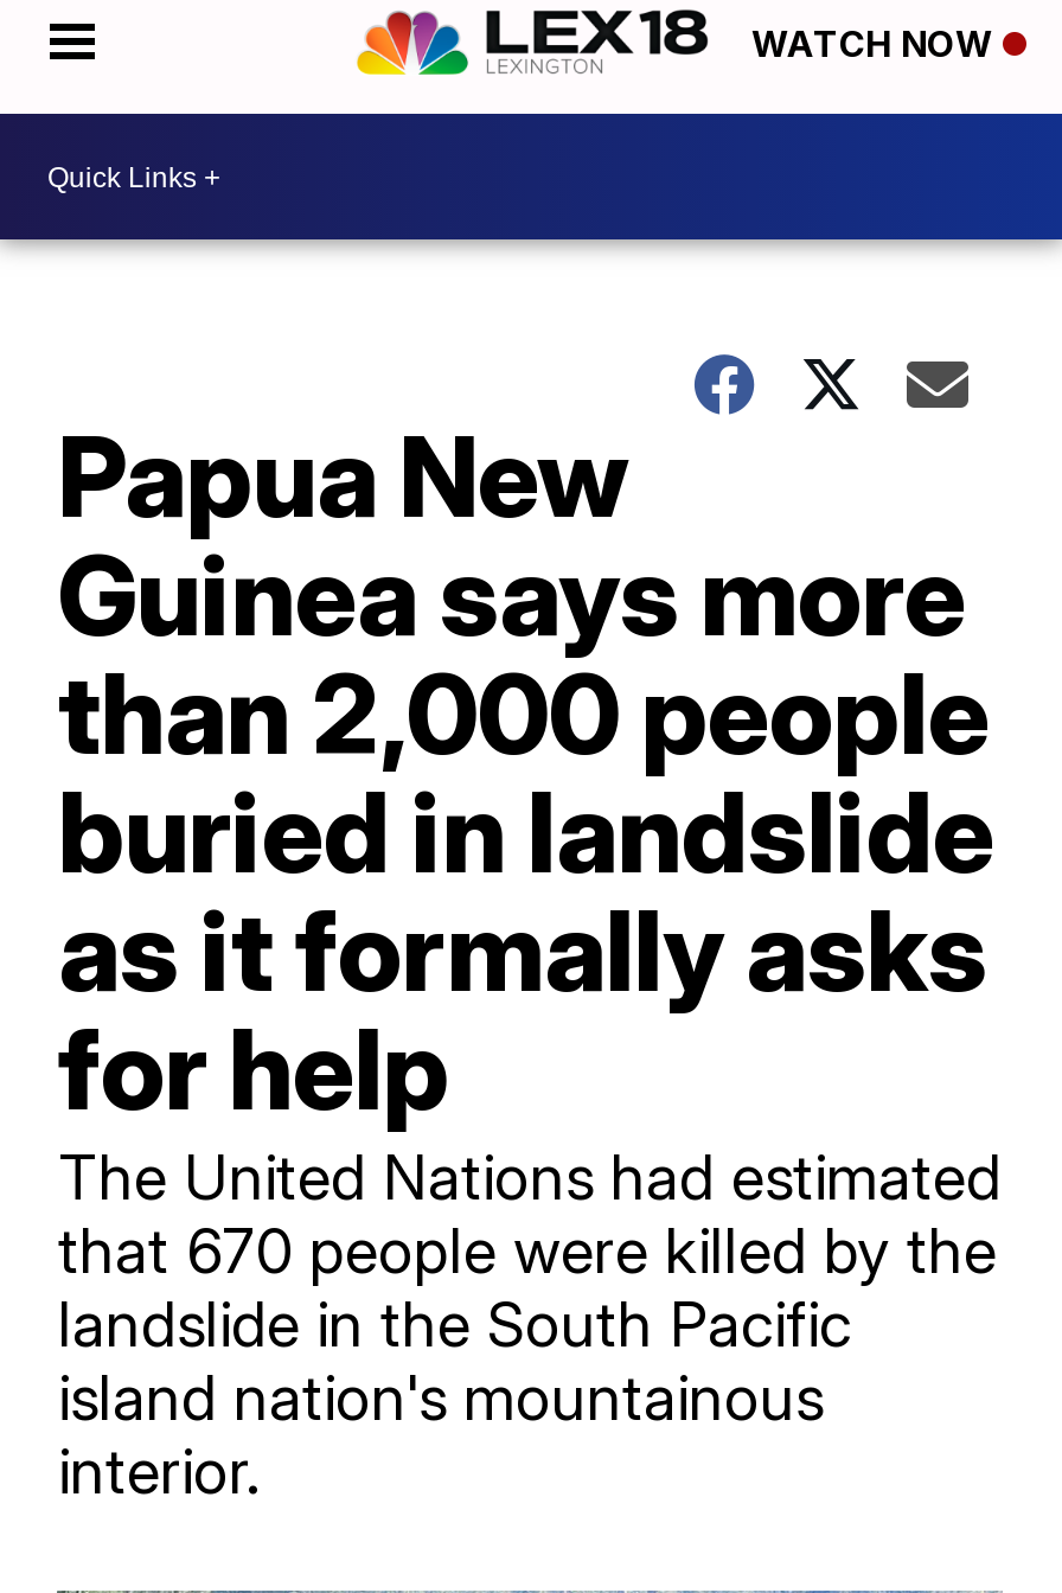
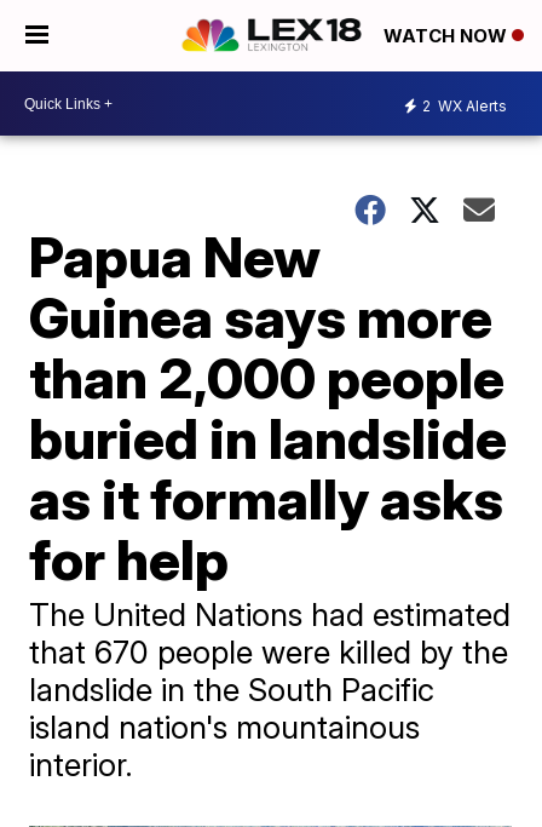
none -> [422,96,507,114] 2 WX Alerts

